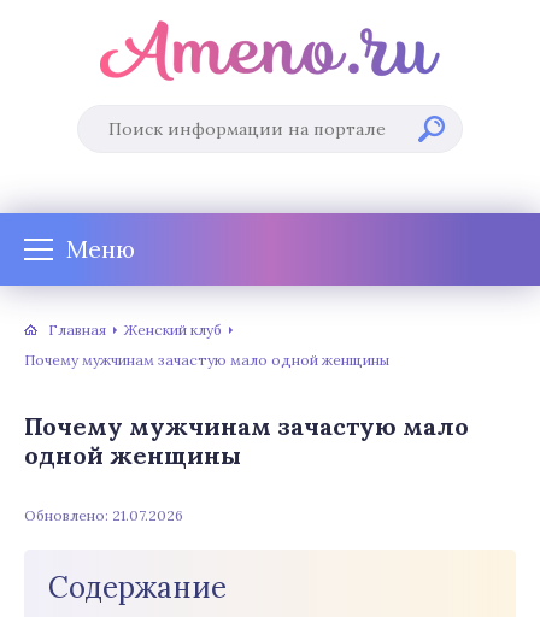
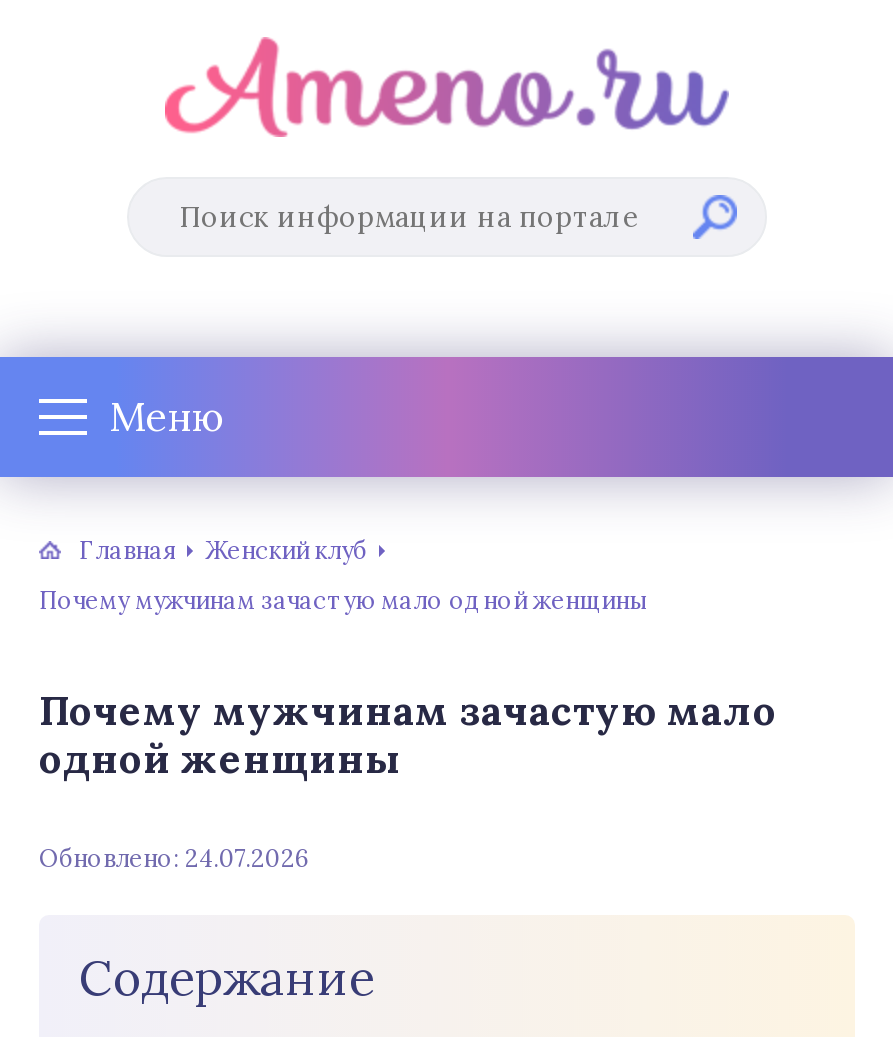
[24,506,183,524] Обновлено: 21.07.2026 -> [39,843,309,873] Обновлено: 24.07.2026

